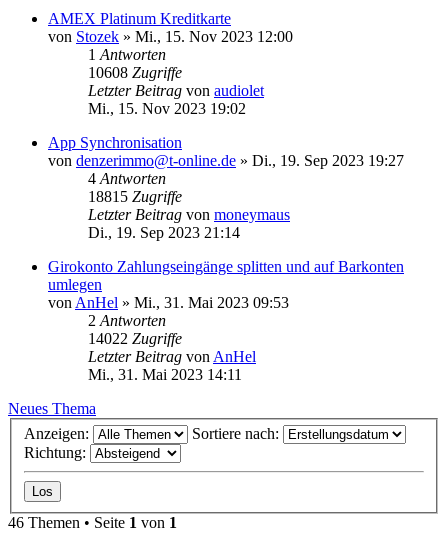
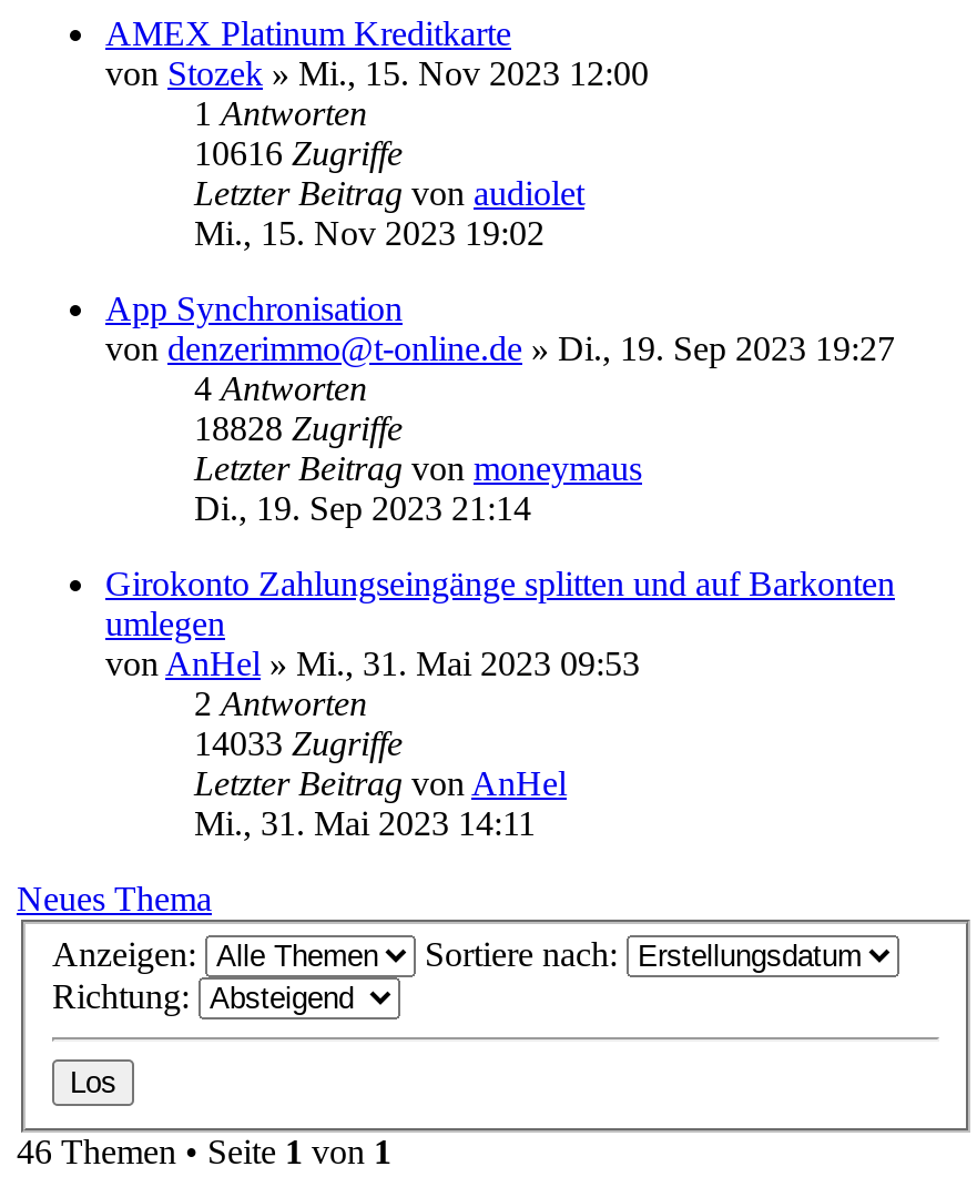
[88,64,182,81] 10608 Zugriffe -> [194,134,403,172] 10616 Zugriffe
[88,188,182,205] 18815 Zugriffe -> [194,409,403,447] 18828 Zugriffe
[88,330,182,347] 14022 Zugriffe -> [194,724,403,762] 14033 Zugriffe

